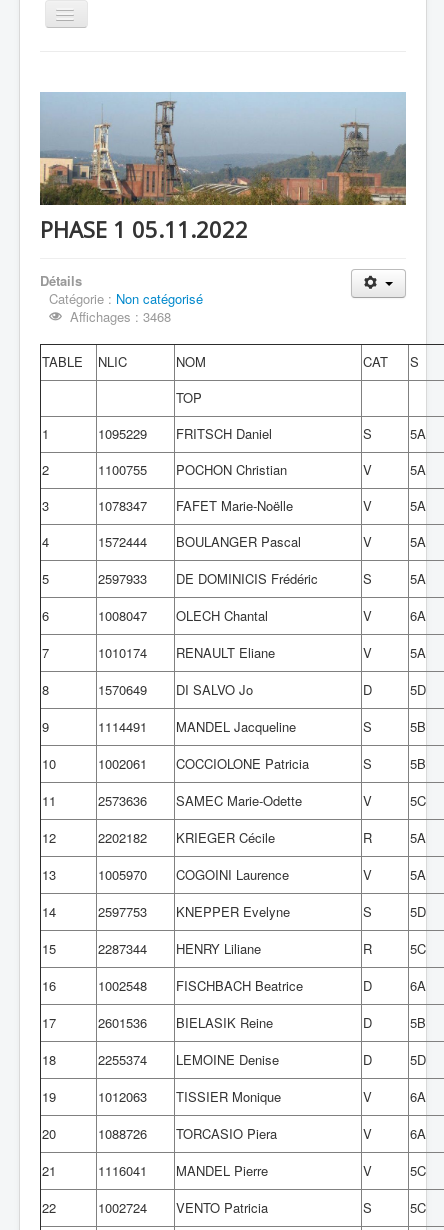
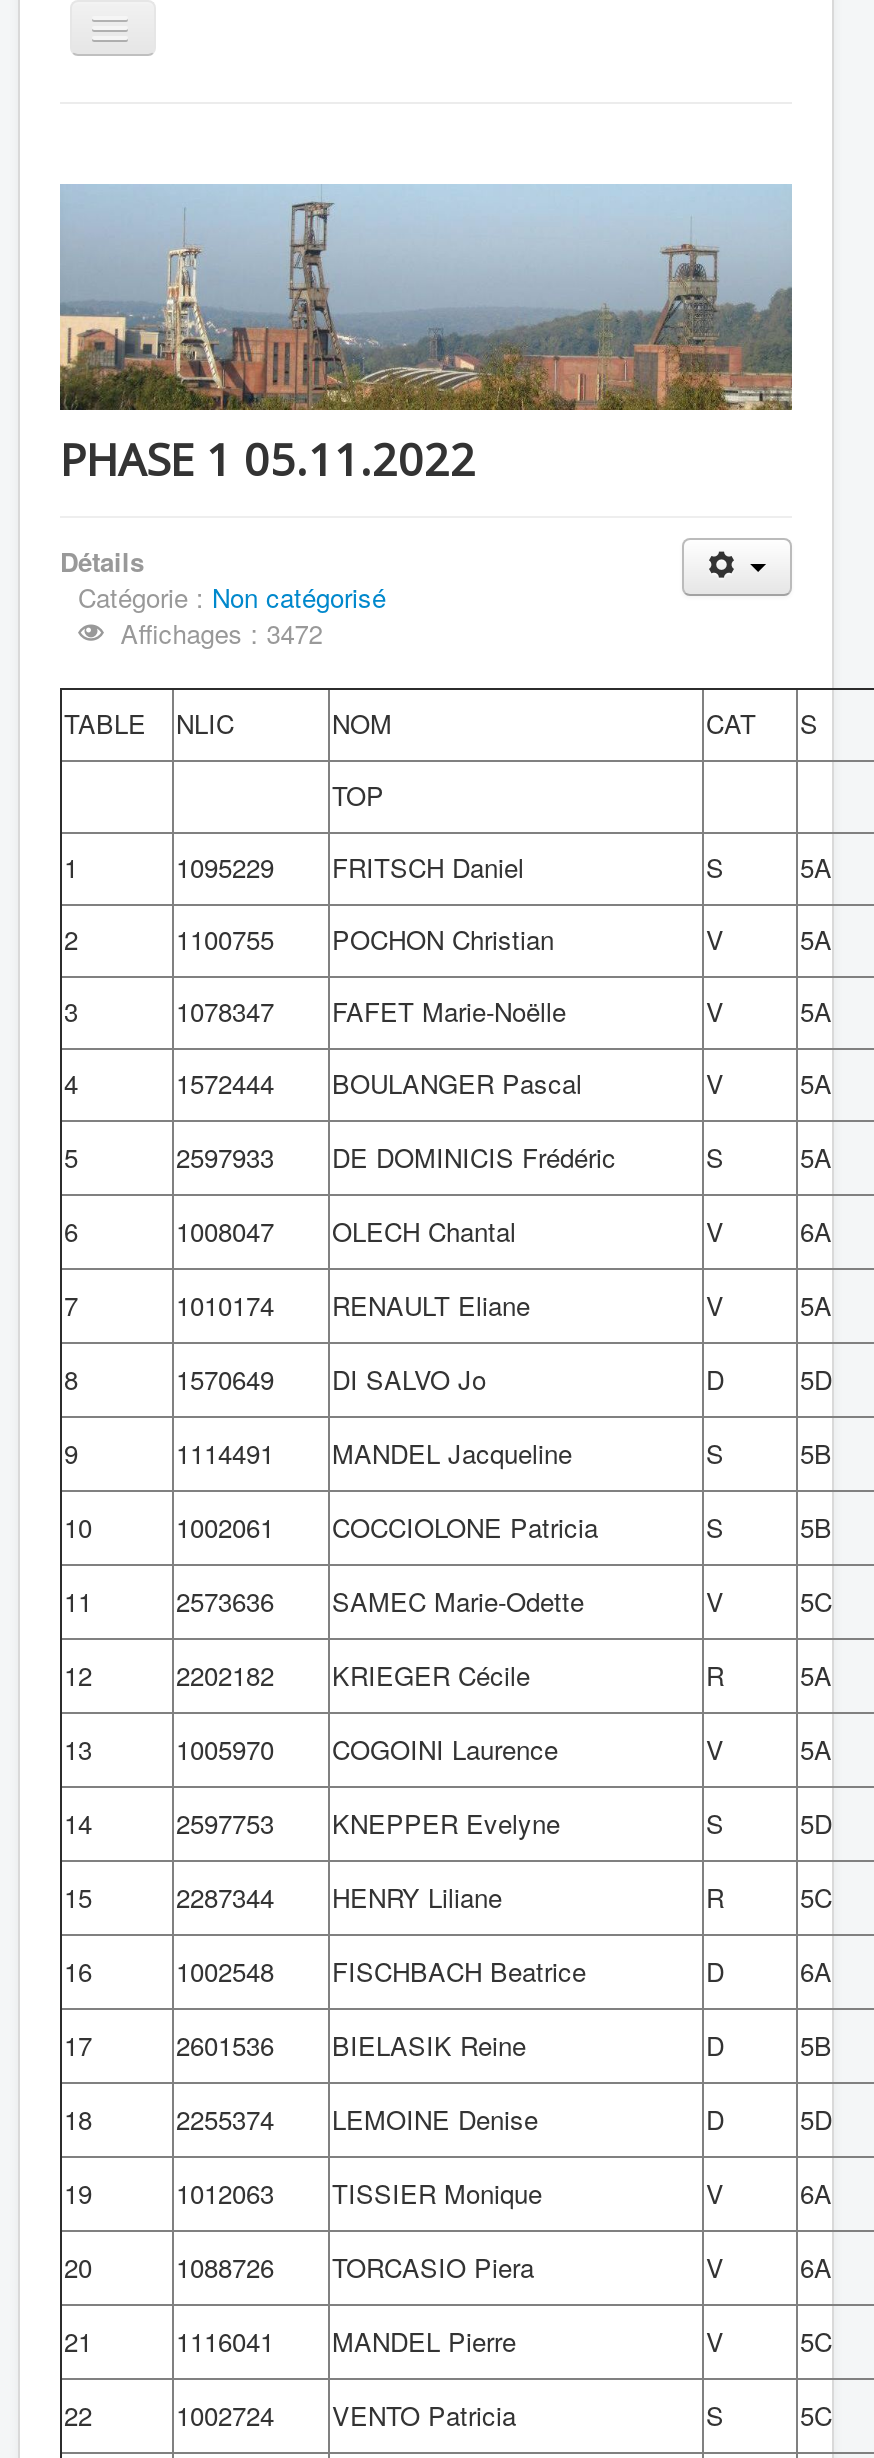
[70,307,171,326] Affichages : 3468 -> [120,615,322,653] Affichages : 3472

